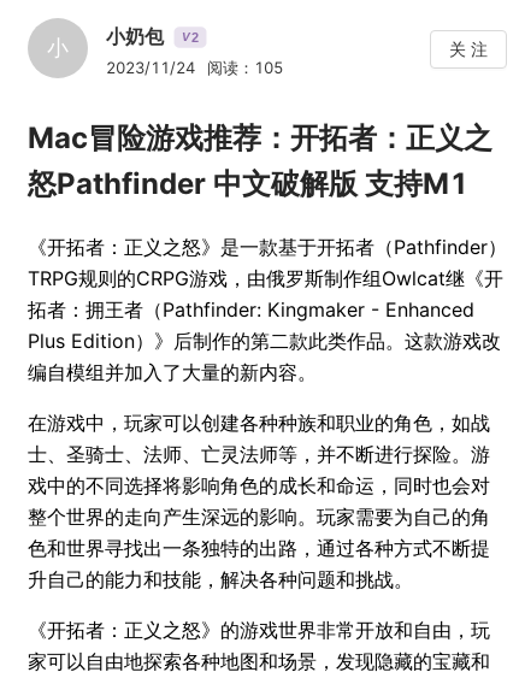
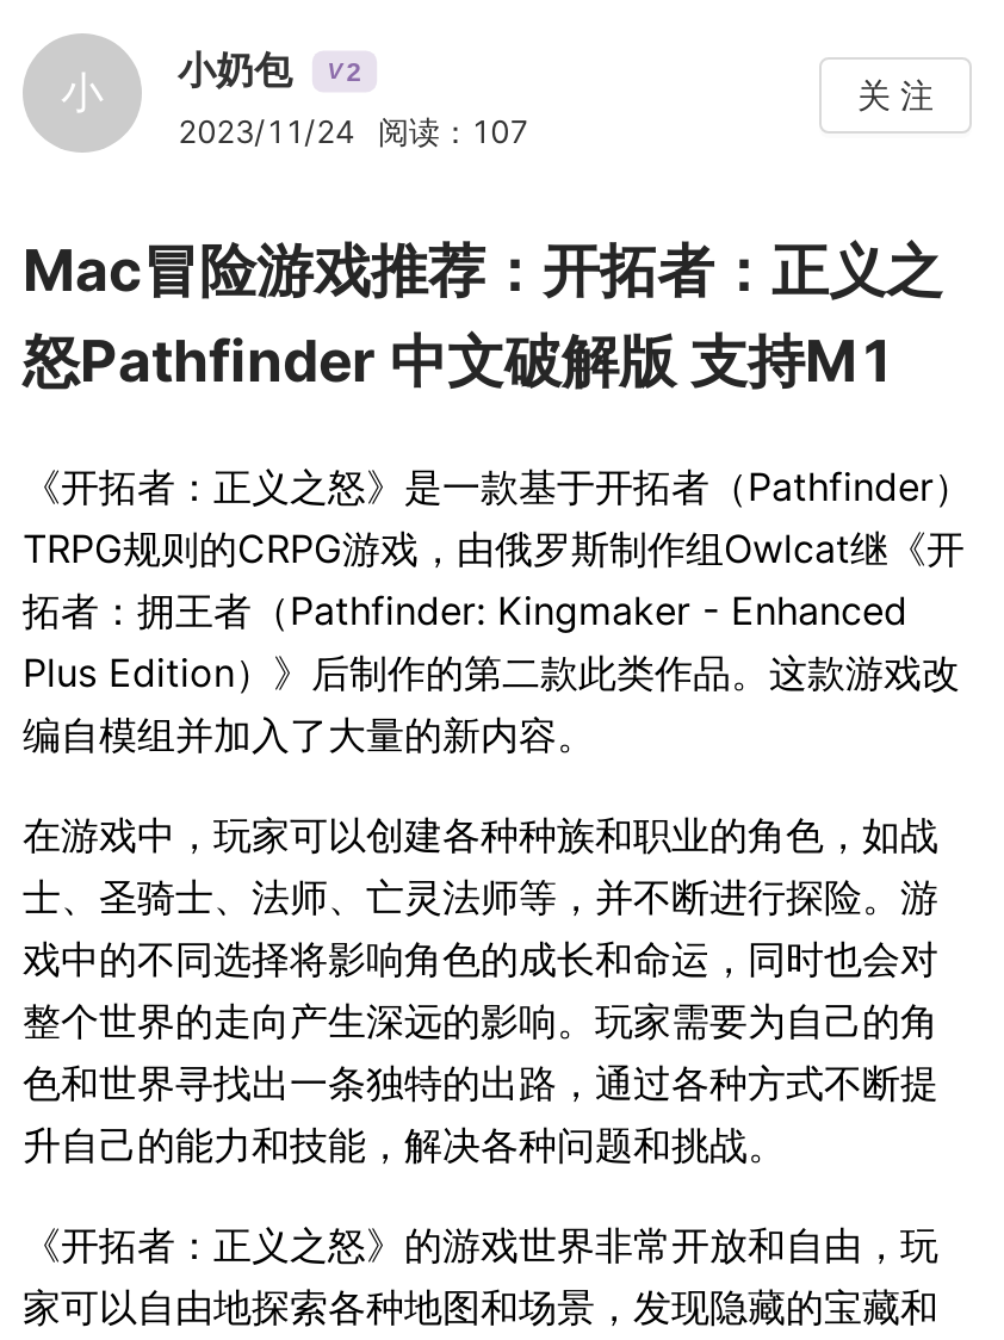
[106,58,283,77] 2023/11/24 阅读：105 -> [178,112,528,150] 2023/11/24 阅读：107

